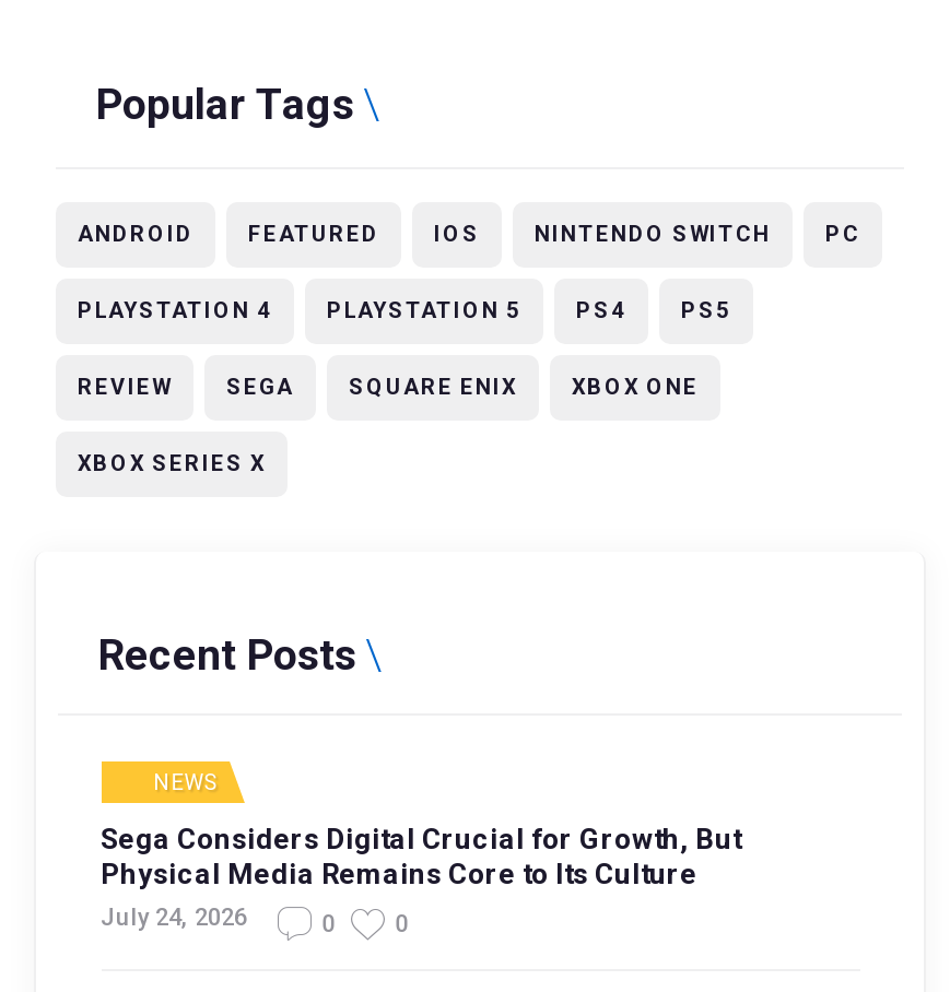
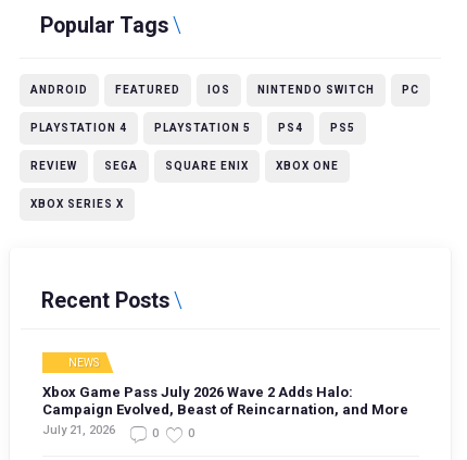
[101,823,741,932] Sega Considers Digital Crucial for Growth, But | Physical Media Remains Core to Its Culture | July 24, 2026 -> [42,383,408,438] Xbox Game Pass July 2026 Wave 2 Adds Halo: | Campaign Evolved, Beast of Reincarnation, and More | July 21, 2026

